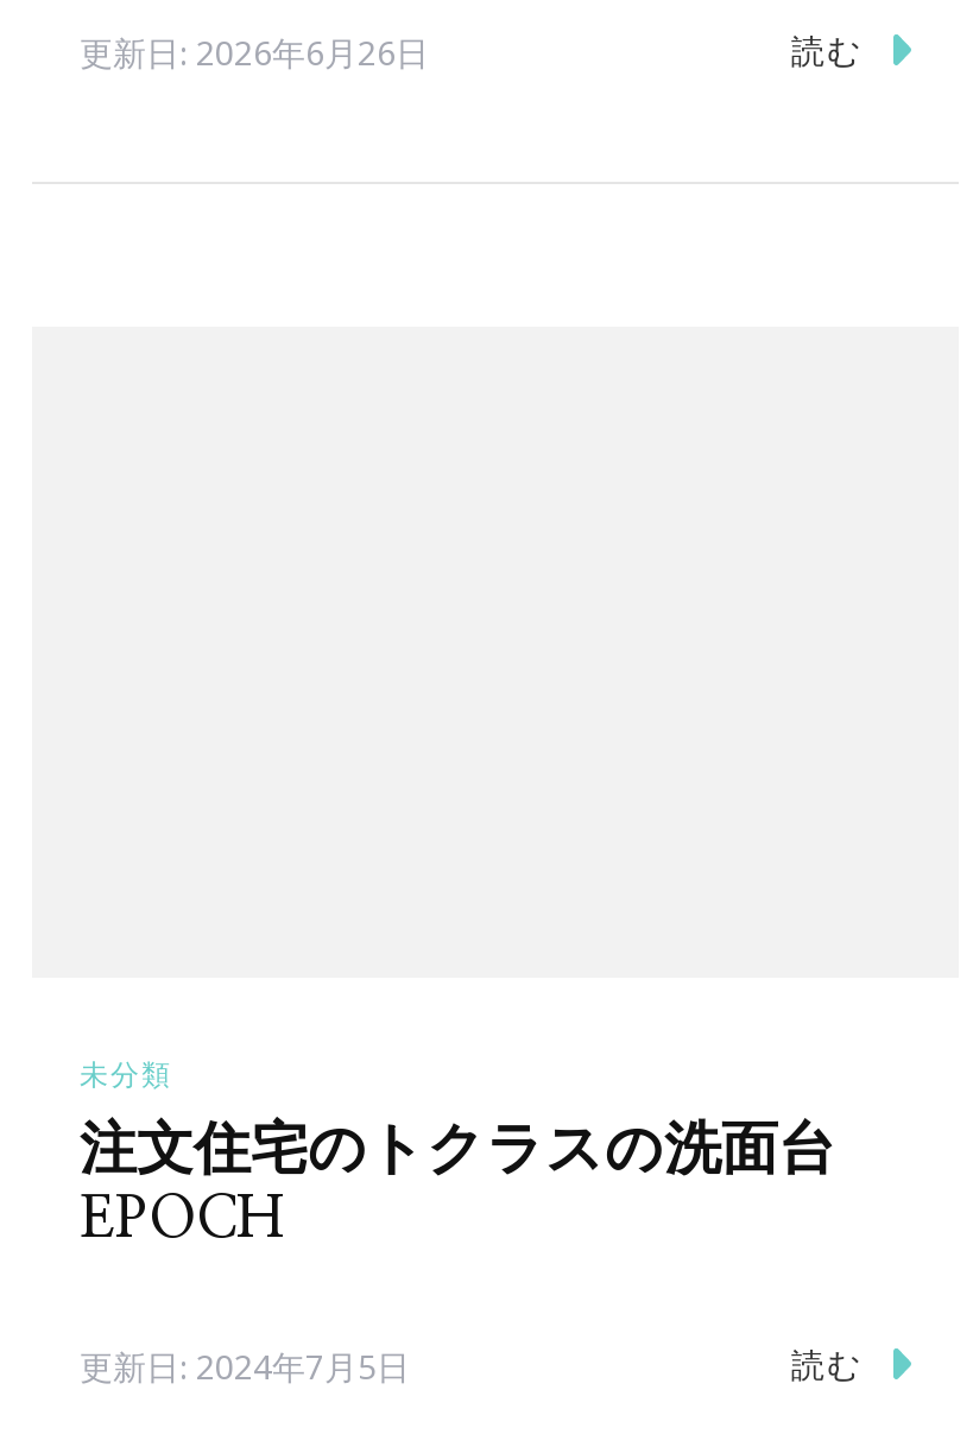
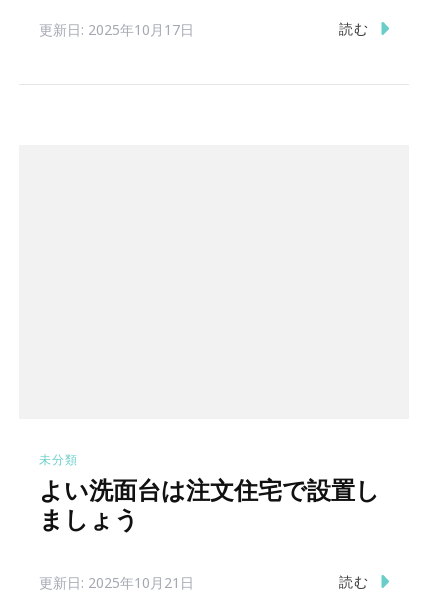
[80,30,429,75] 更新日: 2026年6月26日 -> [39,20,194,39] 更新日: 2025年10月17日
[80,1122,835,1248] 注文住宅のトクラスの洗面台 | EPOCH -> [39,480,380,533] よい洗面台は注文住宅で設置し | ましょう
[80,1343,410,1388] 更新日: 2024年7月5日 -> [39,572,194,591] 更新日: 2025年10月21日

